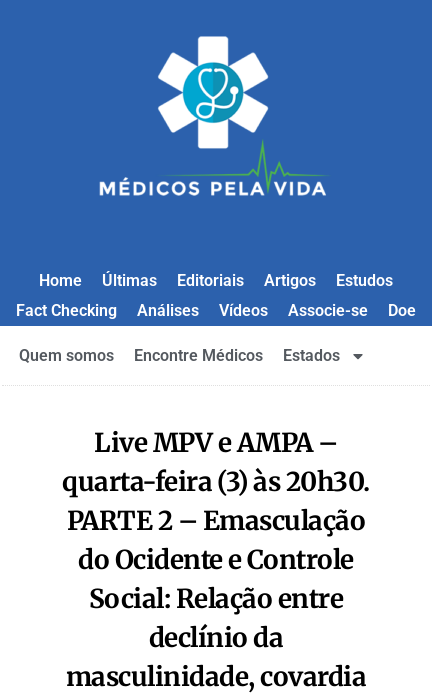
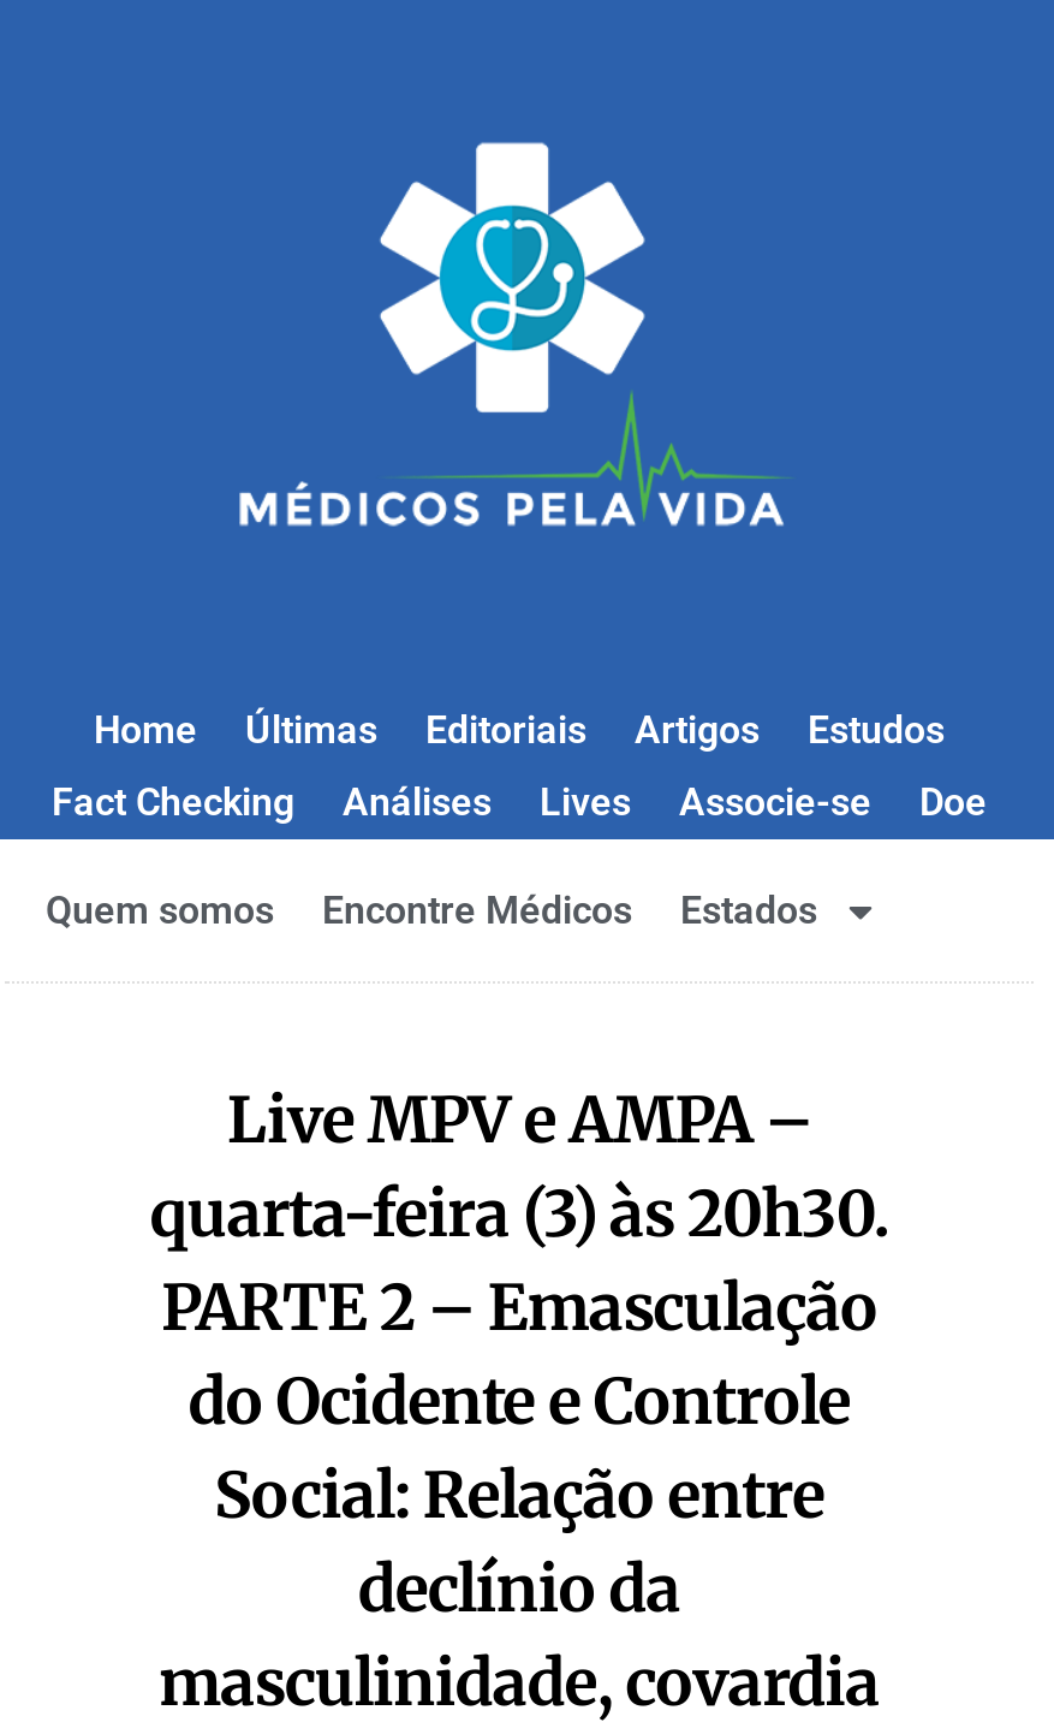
[219,301,268,320] Vídeos -> [540,779,631,825] Lives

